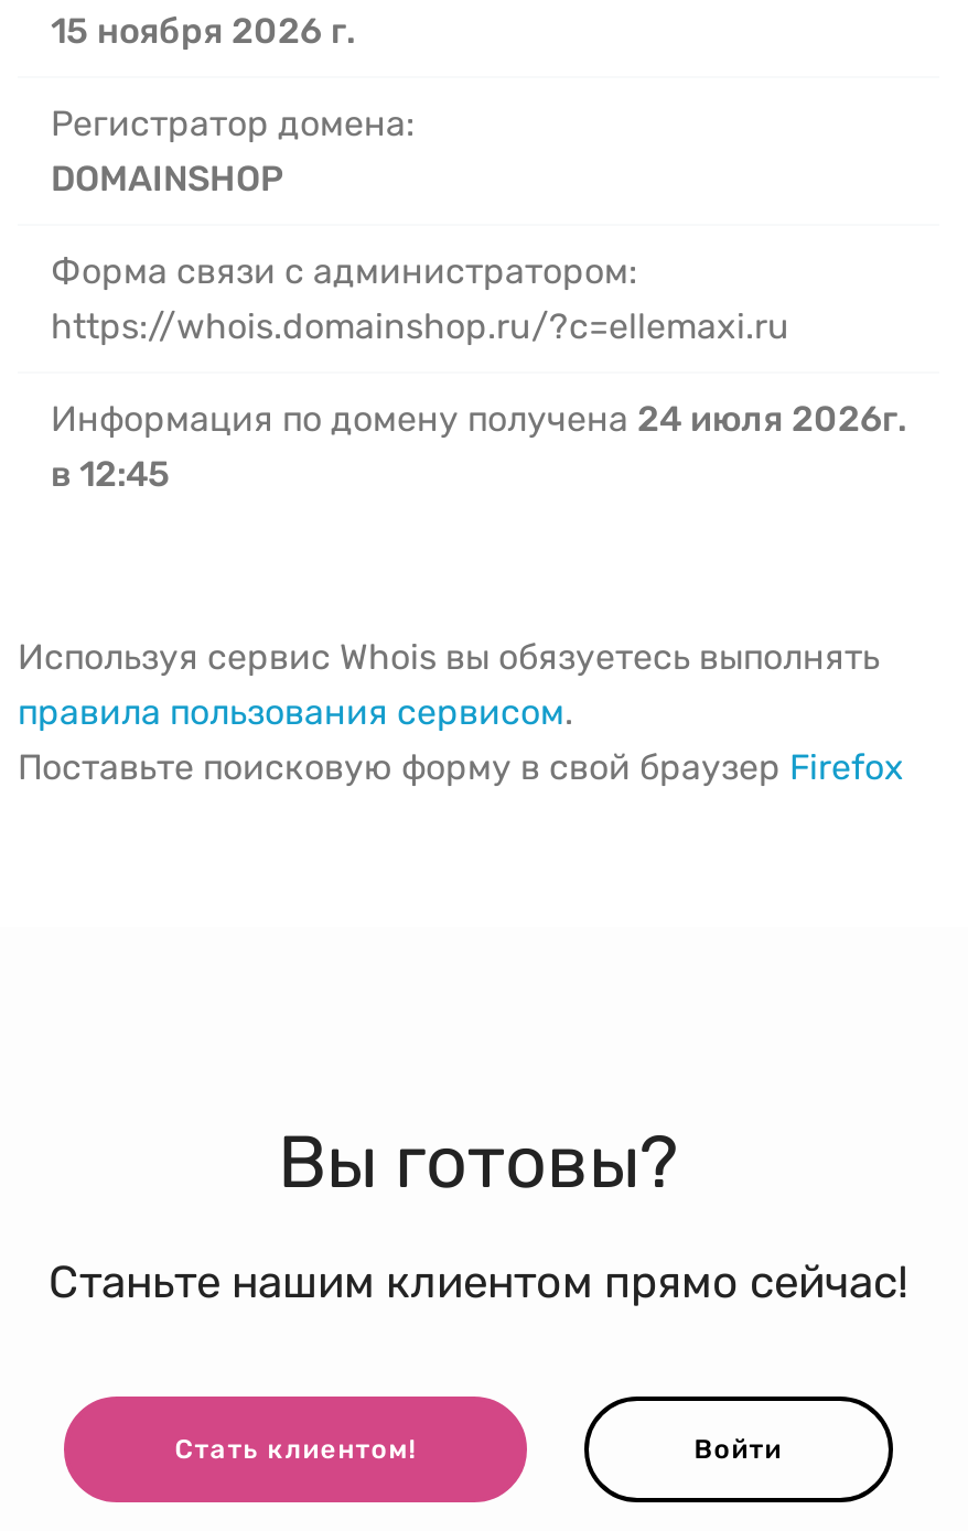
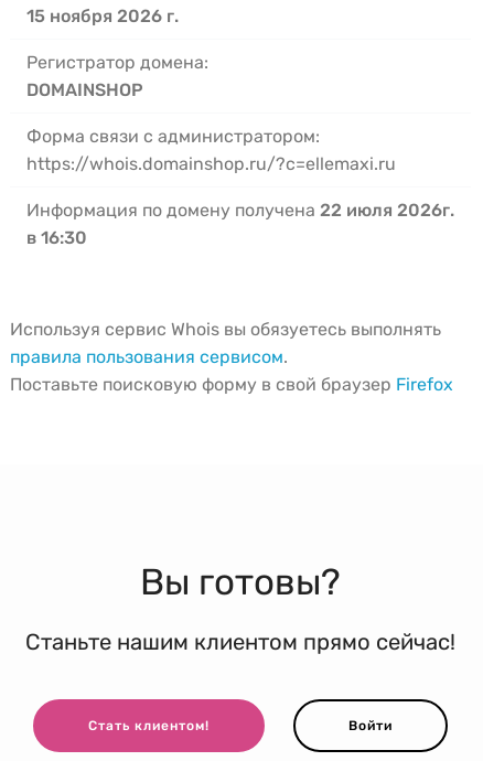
[51,397,906,439] Информация по домену получена 24 июля 2026г. -> [26,199,454,220] Информация по домену получена 22 июля 2026г.
[51,453,170,494] в 12:45 -> [26,227,87,248] в 16:30

